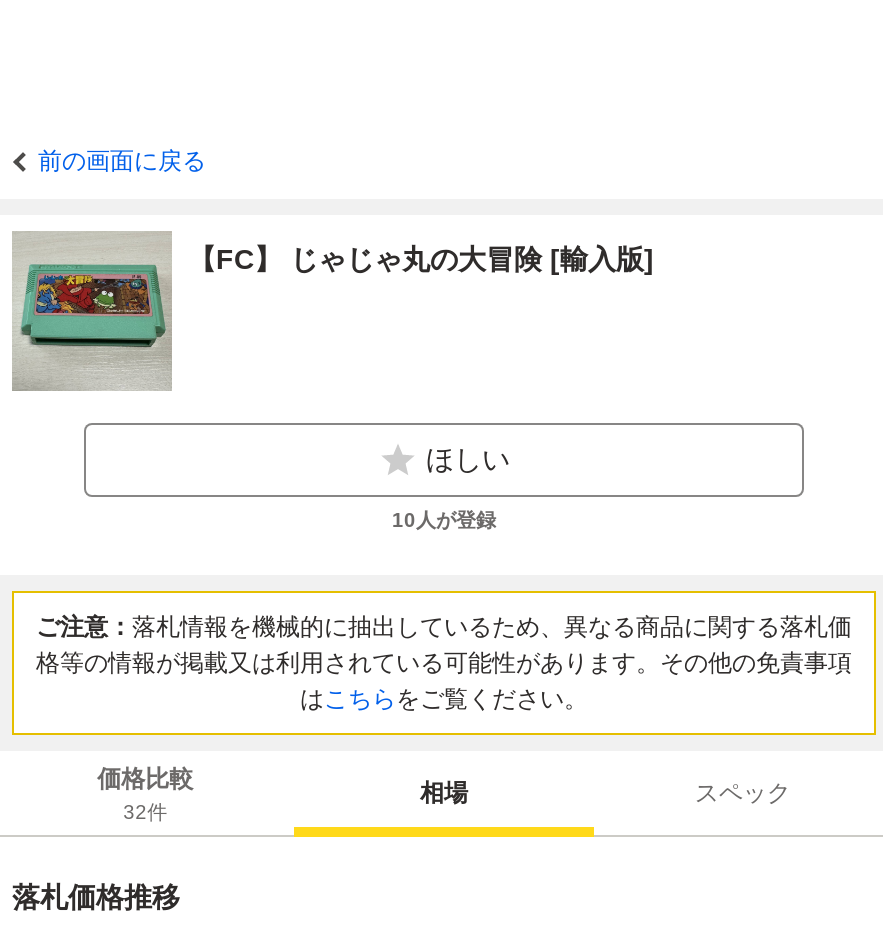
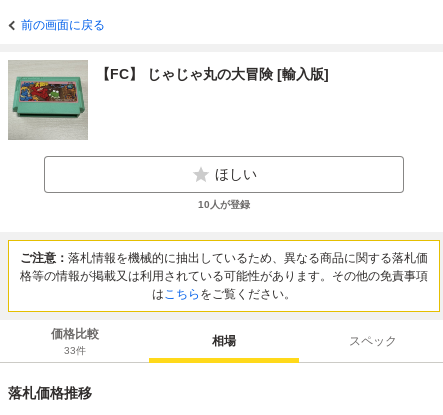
[123,800,167,822] 32件 -> [64,344,86,355] 33件

